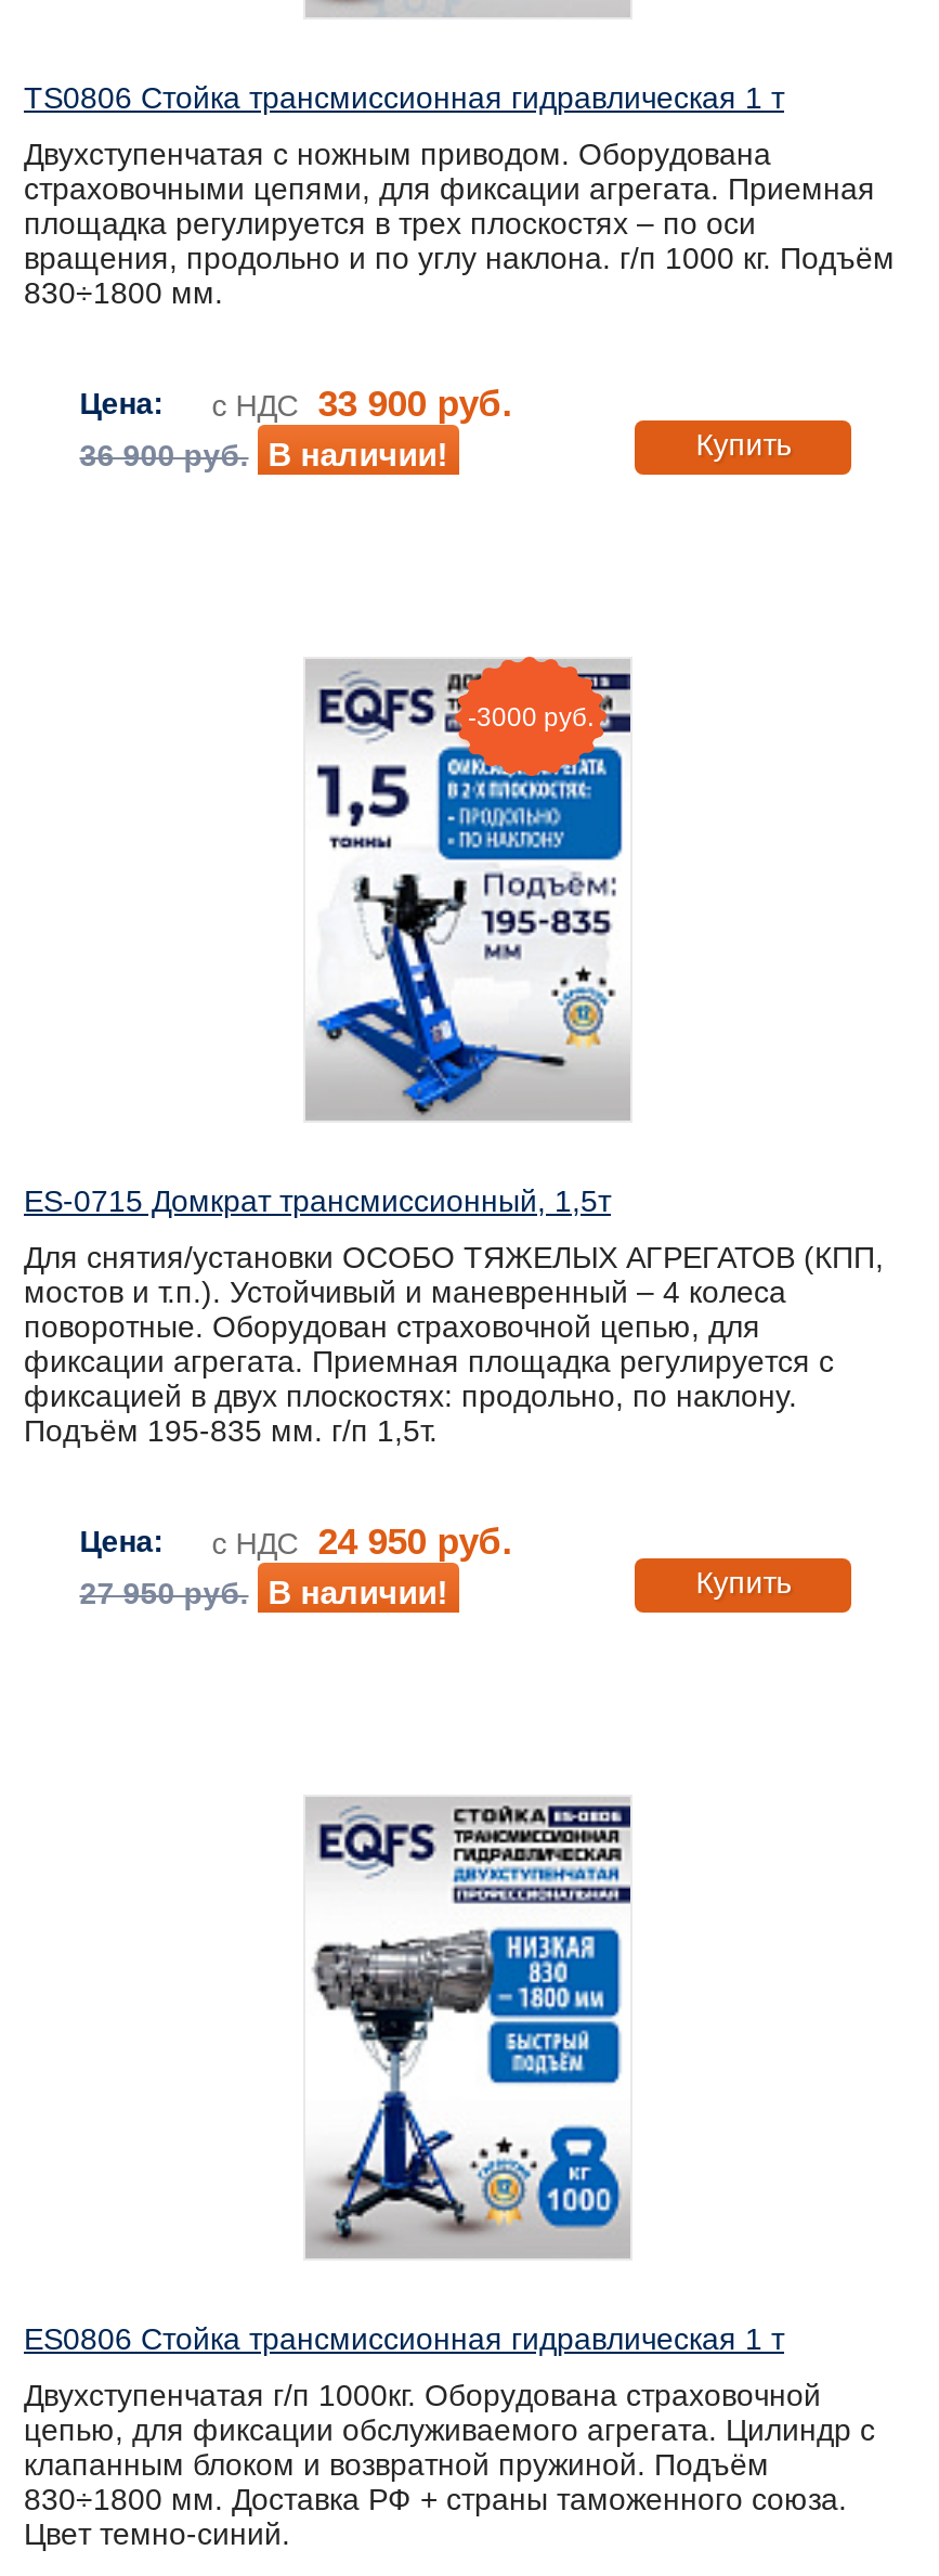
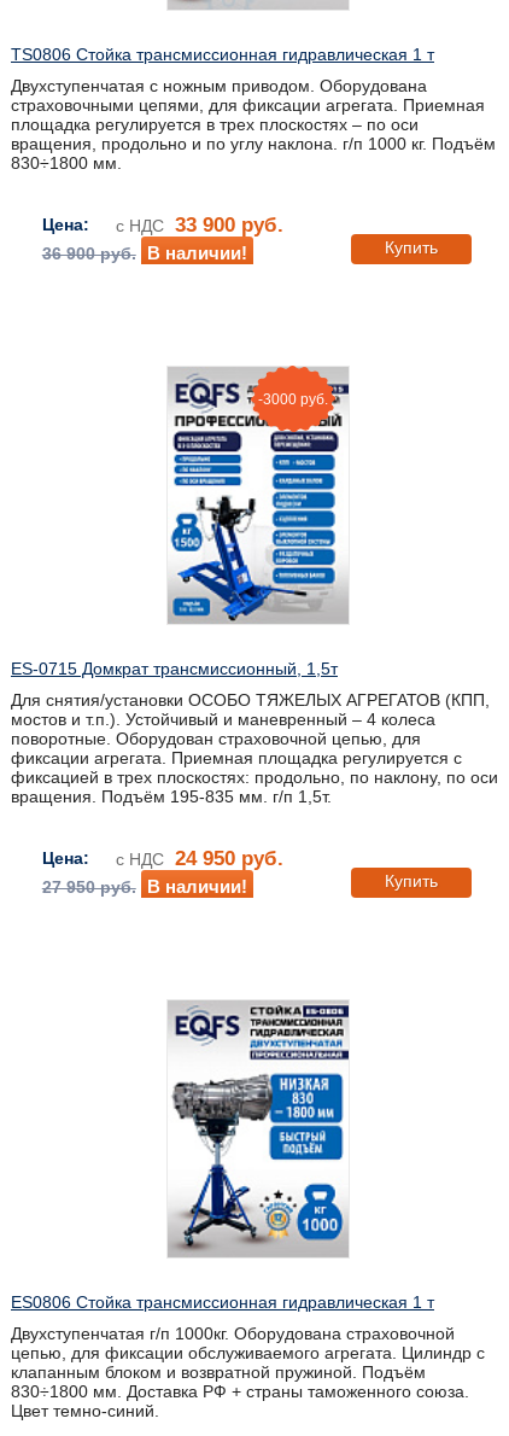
[312,672,632,1105] [image] -> [170,375,350,617] [image]
[24,1379,797,1449] фиксацией в двух плоскостях: продольно, по наклону. | Подъём 195-835 мм. г/п 1,5т. -> [11,768,498,807] фиксацией в трех плоскостях: продольно, по наклону, по оси | вращения. Подъём 195-835 мм. г/п 1,5т.

